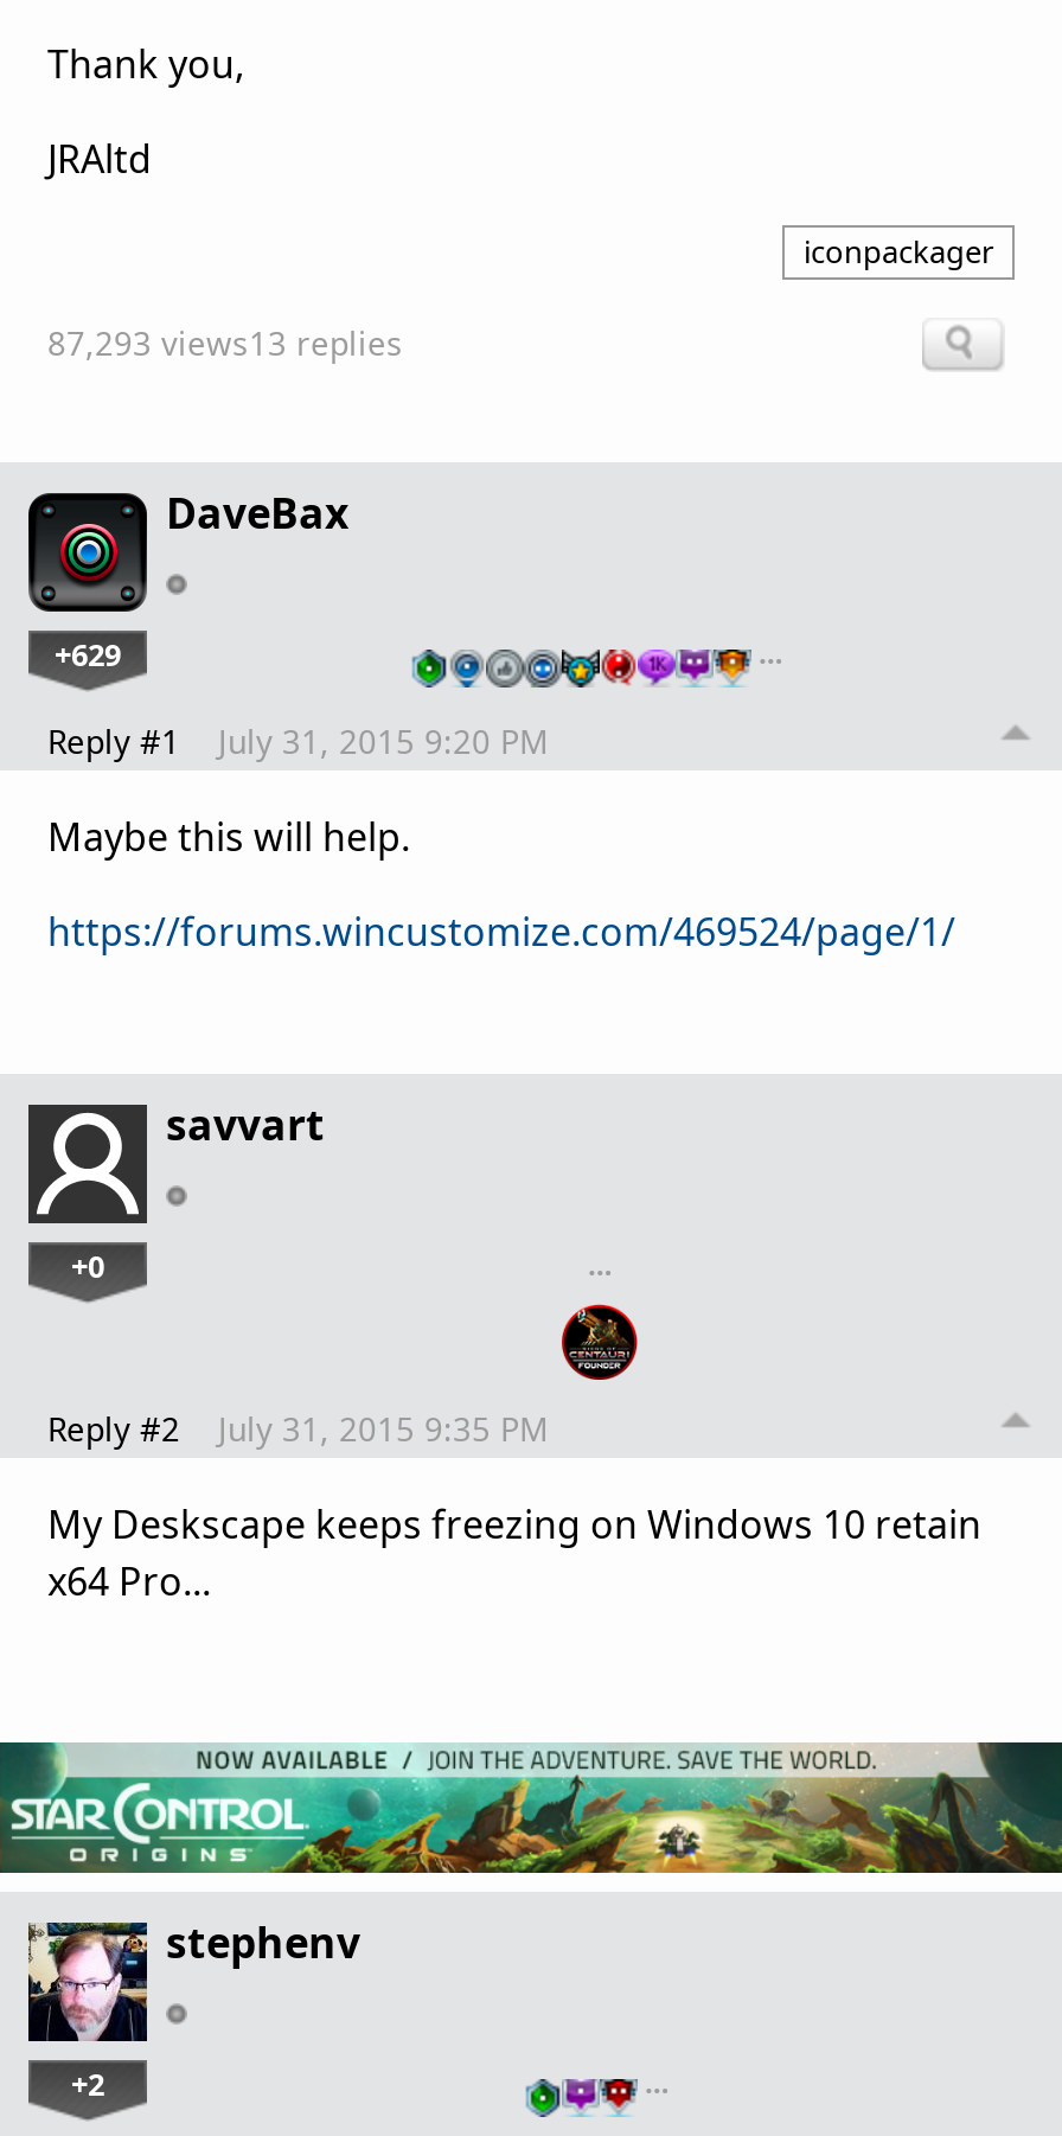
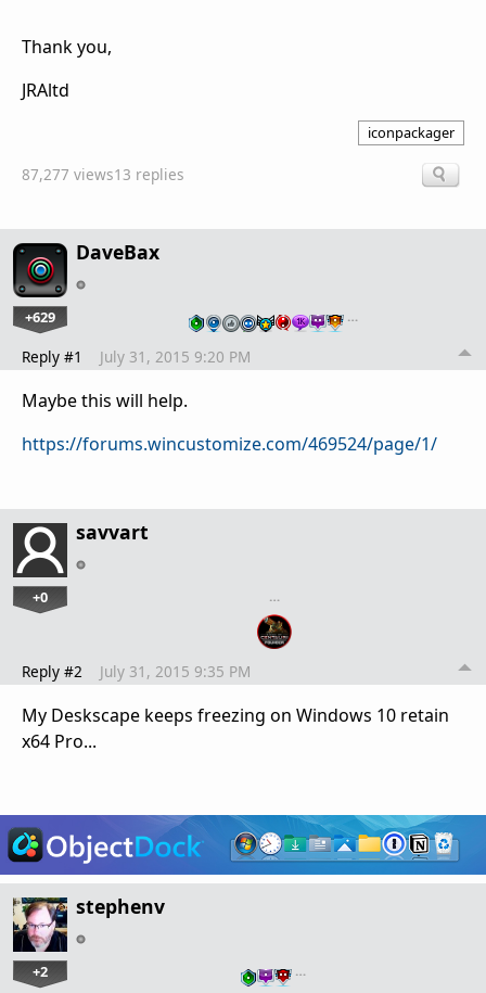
[47,319,403,364] 87,293 views13 replies -> [22,163,184,184] 87,277 views13 replies
[7,1740,1055,1875] [image] -> [3,814,483,876] [image]

